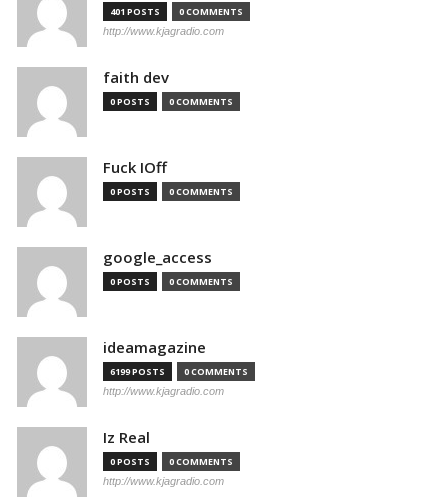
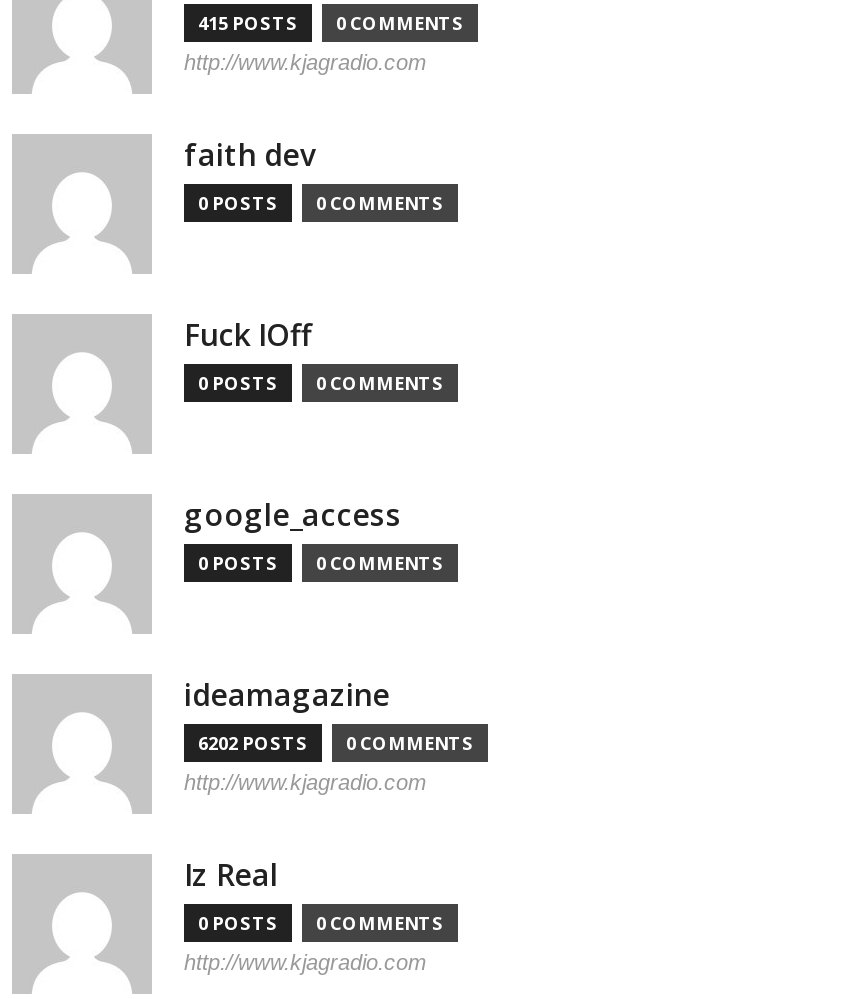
[110,5,243,18] 401 POSTS 0 COMMENTS -> [198,10,464,36] 415 POSTS 0 COMMENTS
[110,365,248,378] 6199 POSTS 0 COMMENTS -> [198,730,474,756] 6202 POSTS 0 COMMENTS

